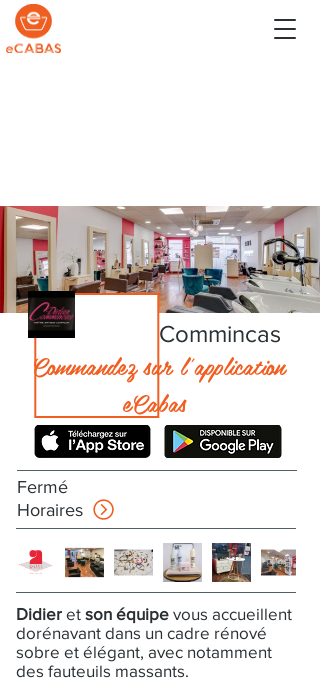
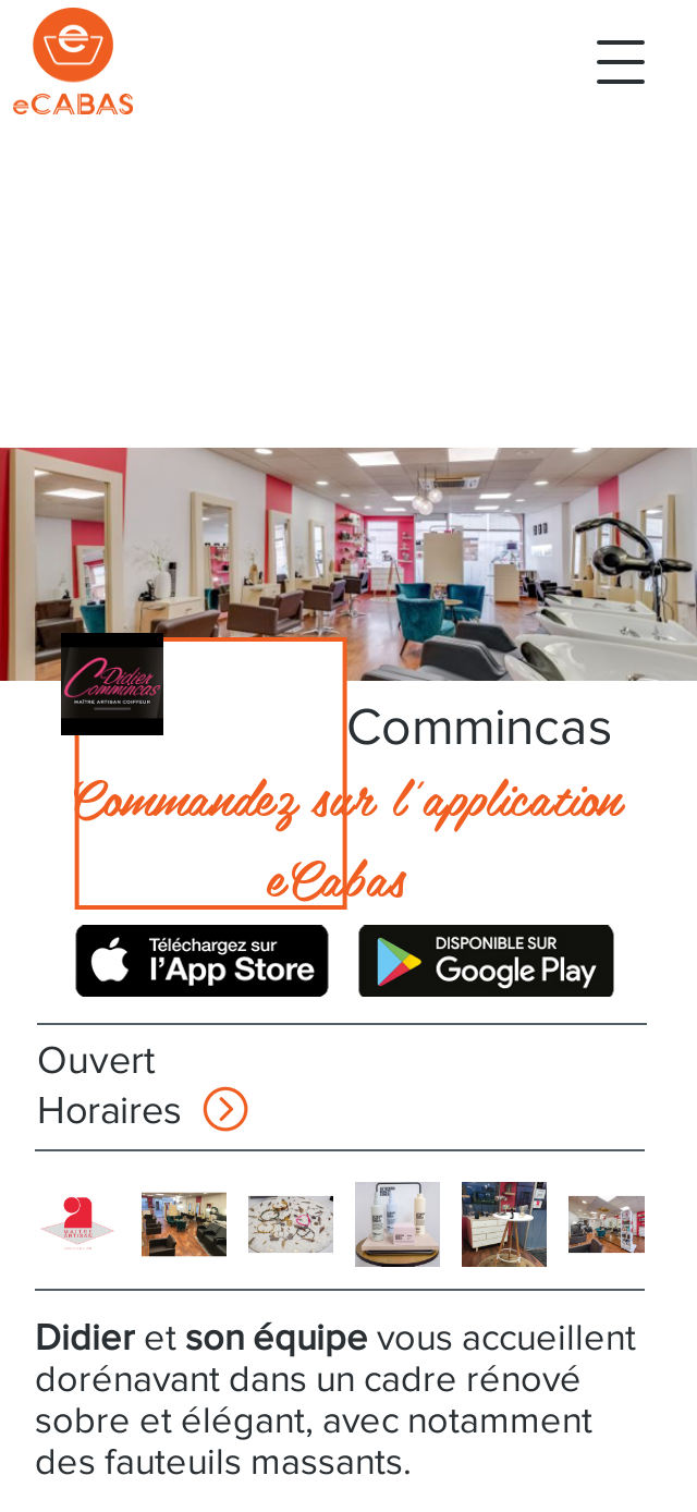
[17,477,68,497] Fermé -> [37,1038,155,1082] Ouvert

